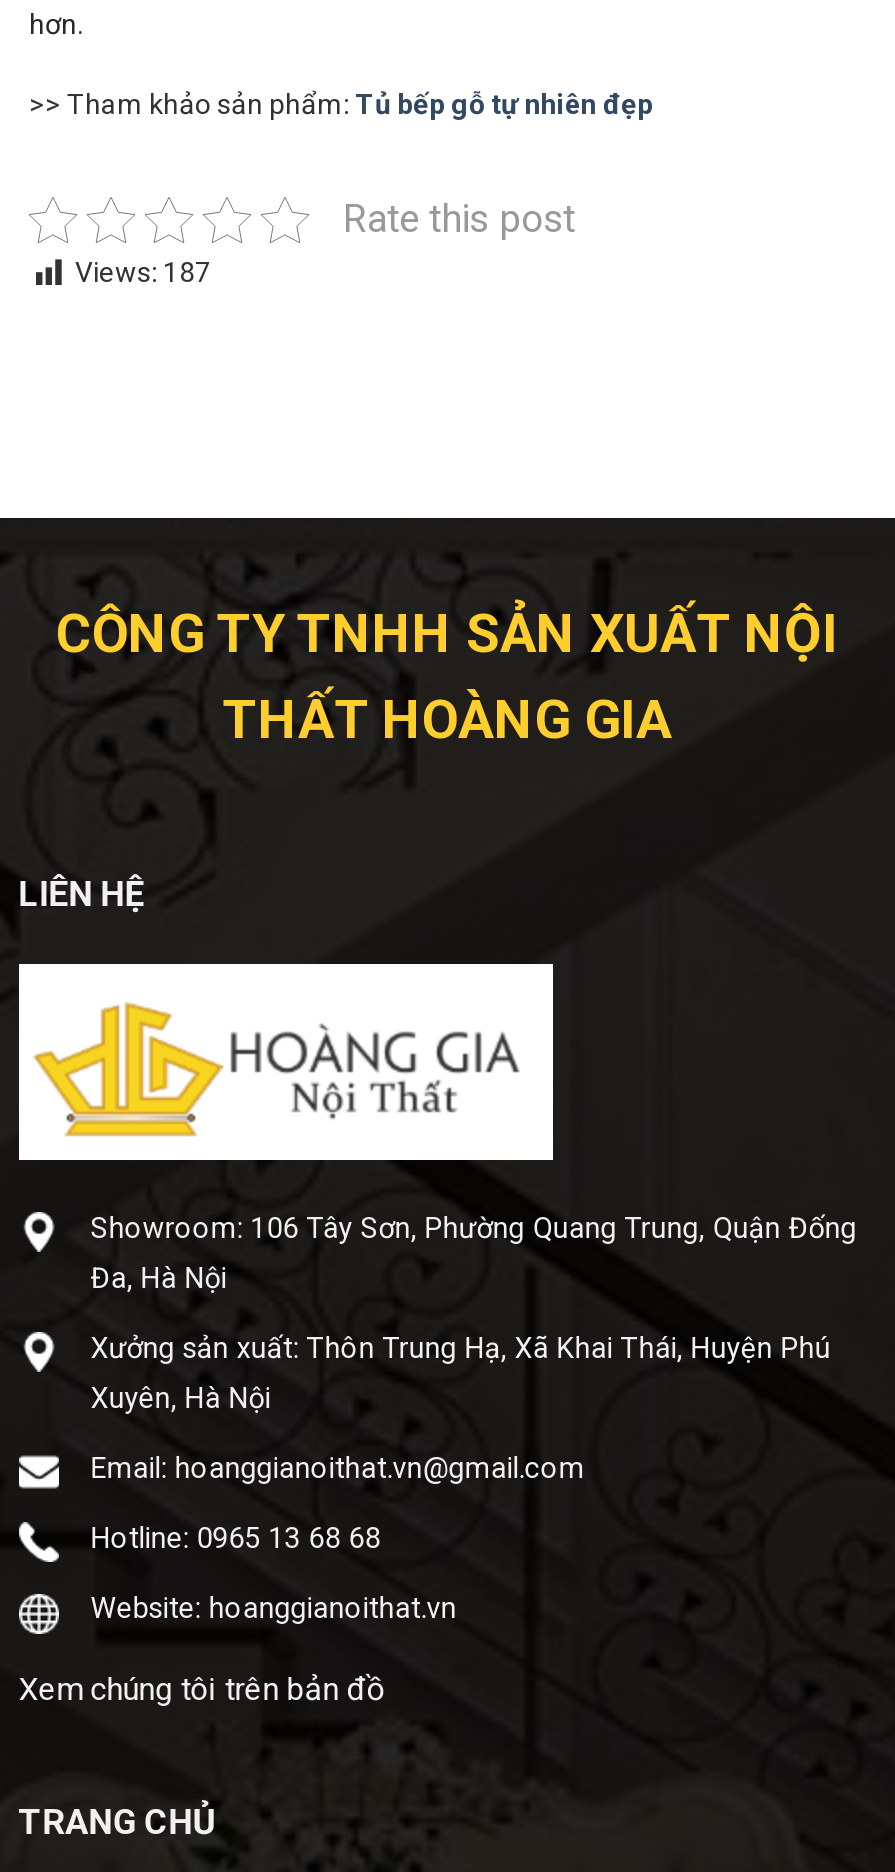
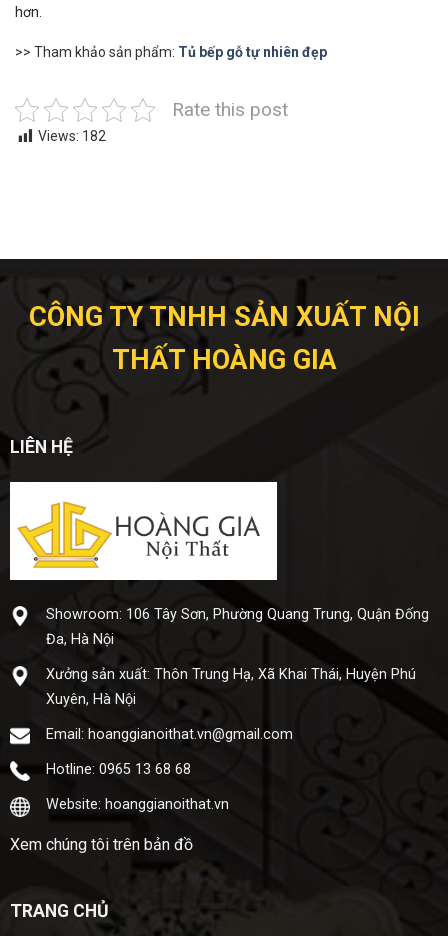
[75,257,211,289] Views: 187 -> [38,128,106,144] Views: 182

